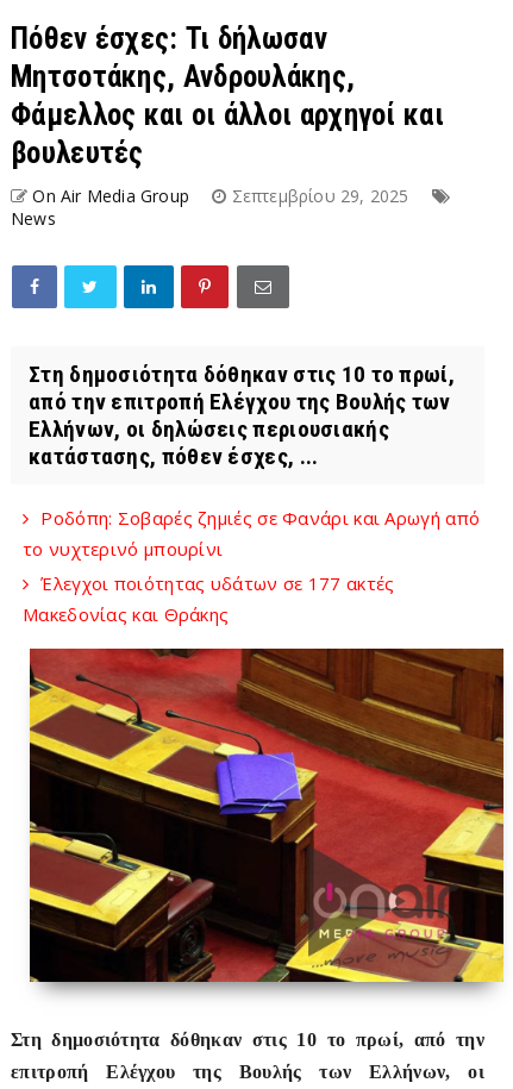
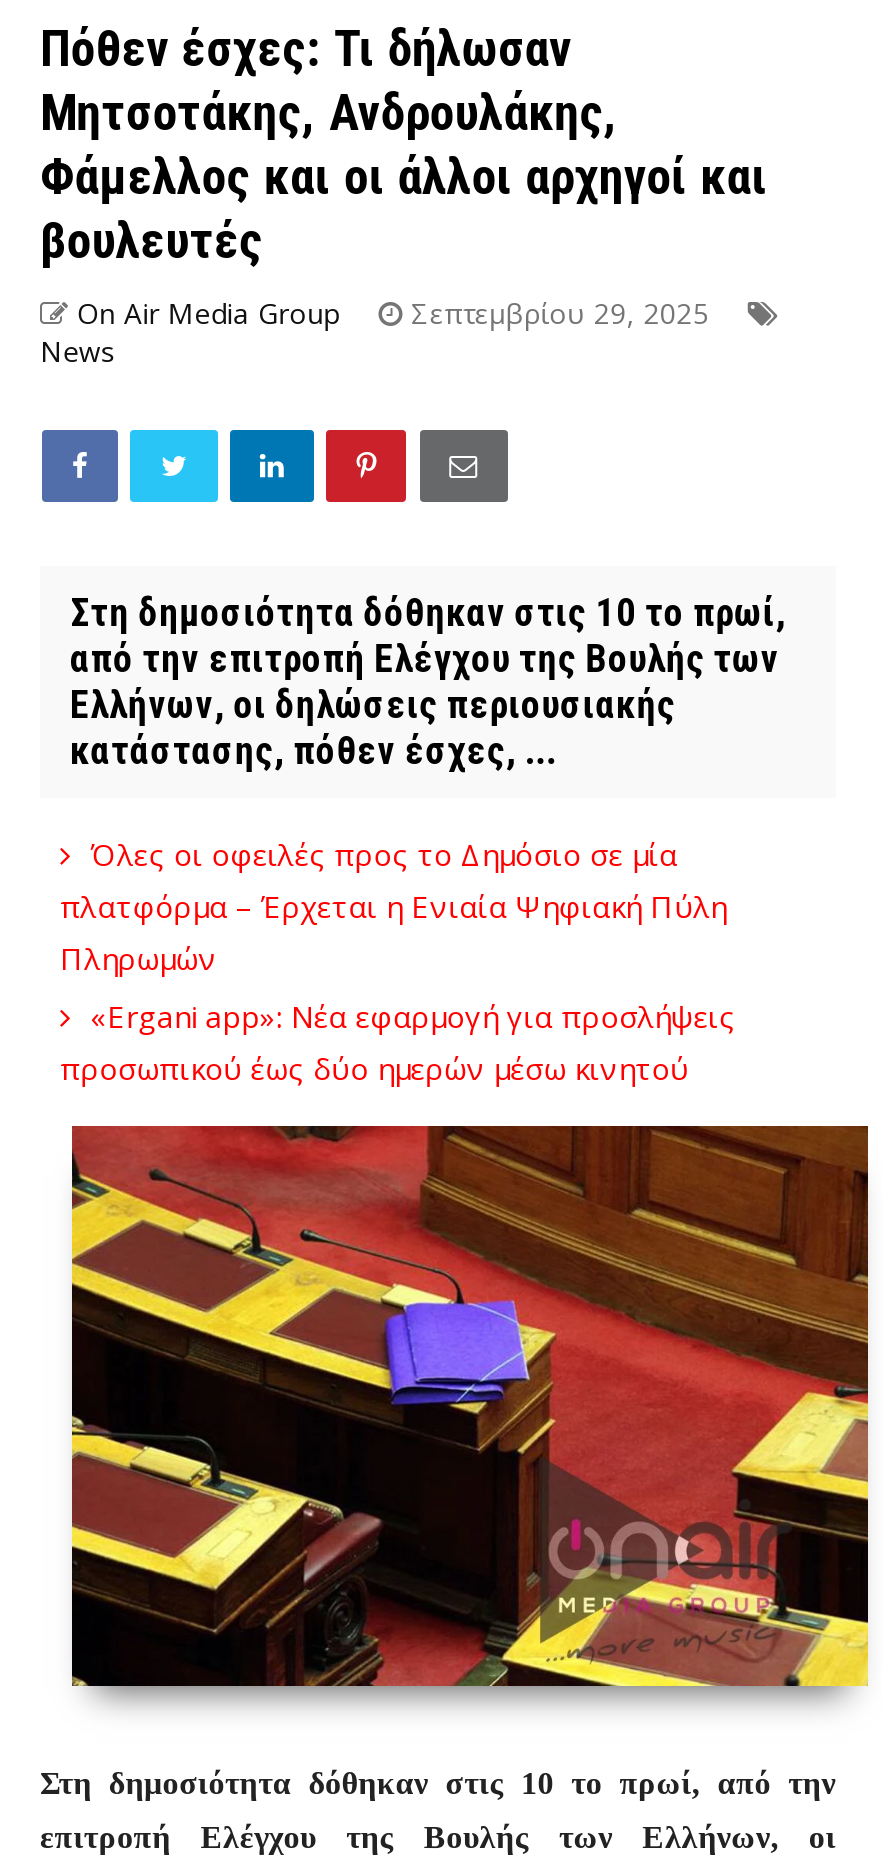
[23,506,480,626] Ροδόπη: Σοβαρές ζημιές σε Φανάρι και Αρωγή από | το νυχτερινό μπουρίνι | Έλεγχοι ποιότητας υδάτων σε 177 ακτές | Μακεδονίας και Θράκης -> [60,834,735,1088] Όλες οι οφειλές προς το Δημόσιο σε μία | πλατφόρμα – Έρχεται η Ενιαία Ψηφιακή Πύλη | Πληρωμών | «Ergani app»: Νέα εφαρμογή για προσλήψεις | προσωπικού έως δύο ημερών μέσω κινητού

